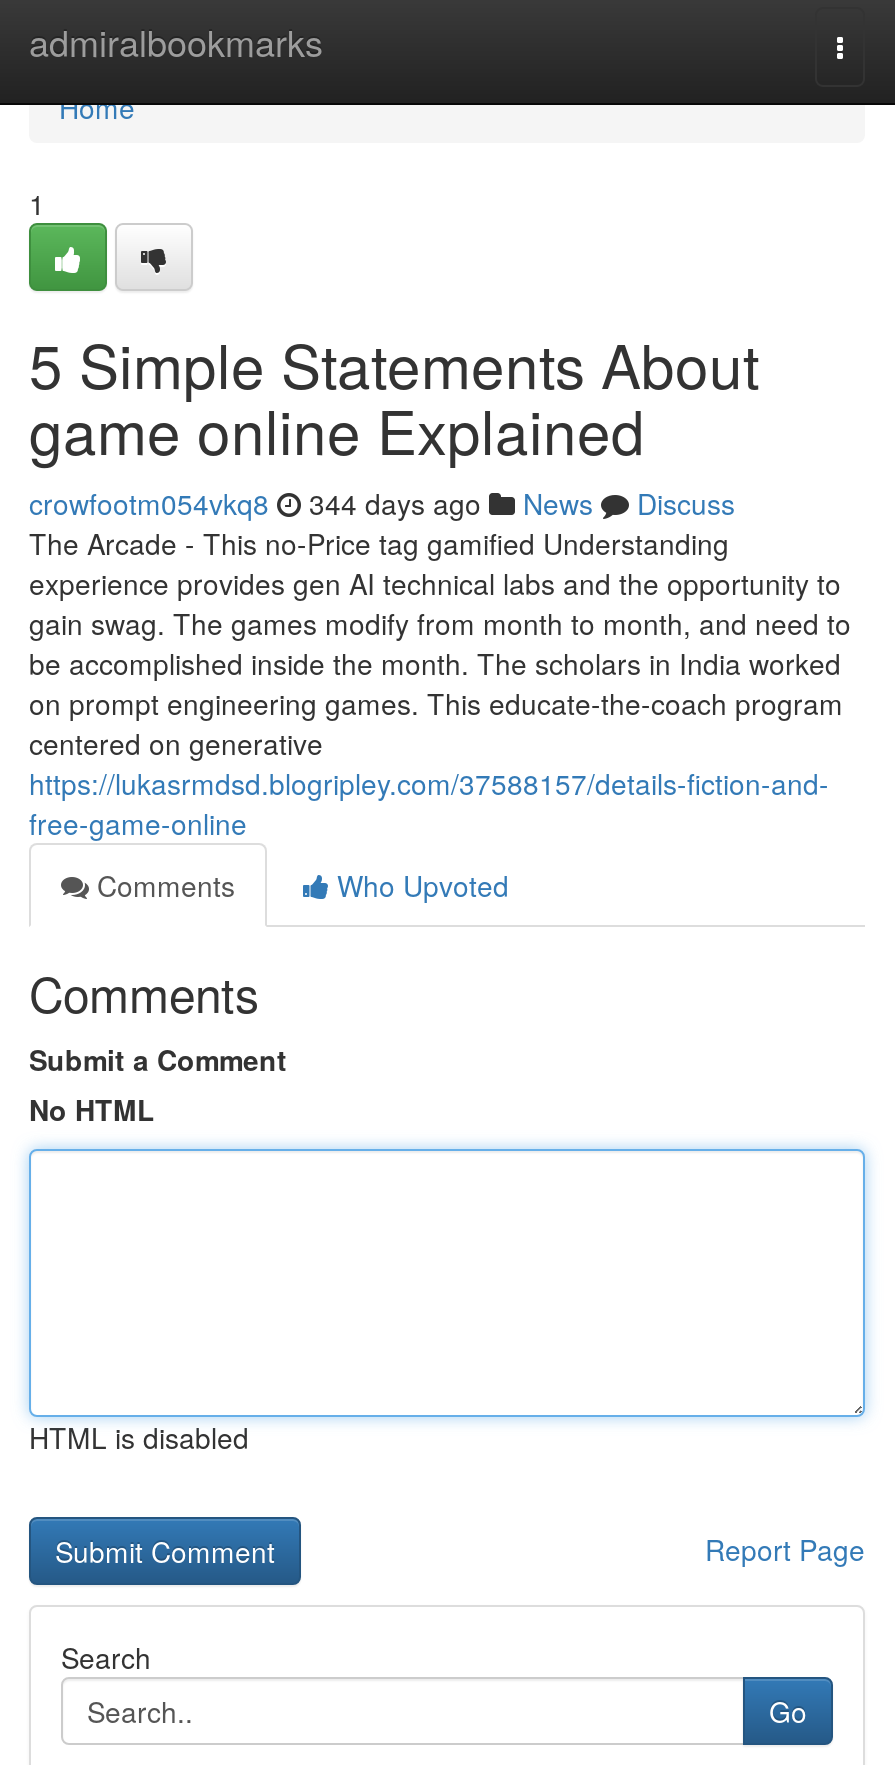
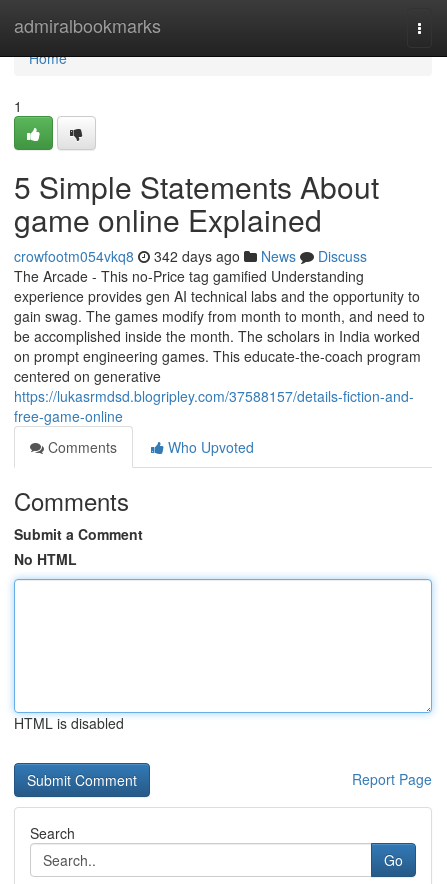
[29,483,735,523] crowfootm054vkq8 344 days ago News Discuss -> [14,246,367,266] crowfootm054vkq8 342 days ago News Discuss

